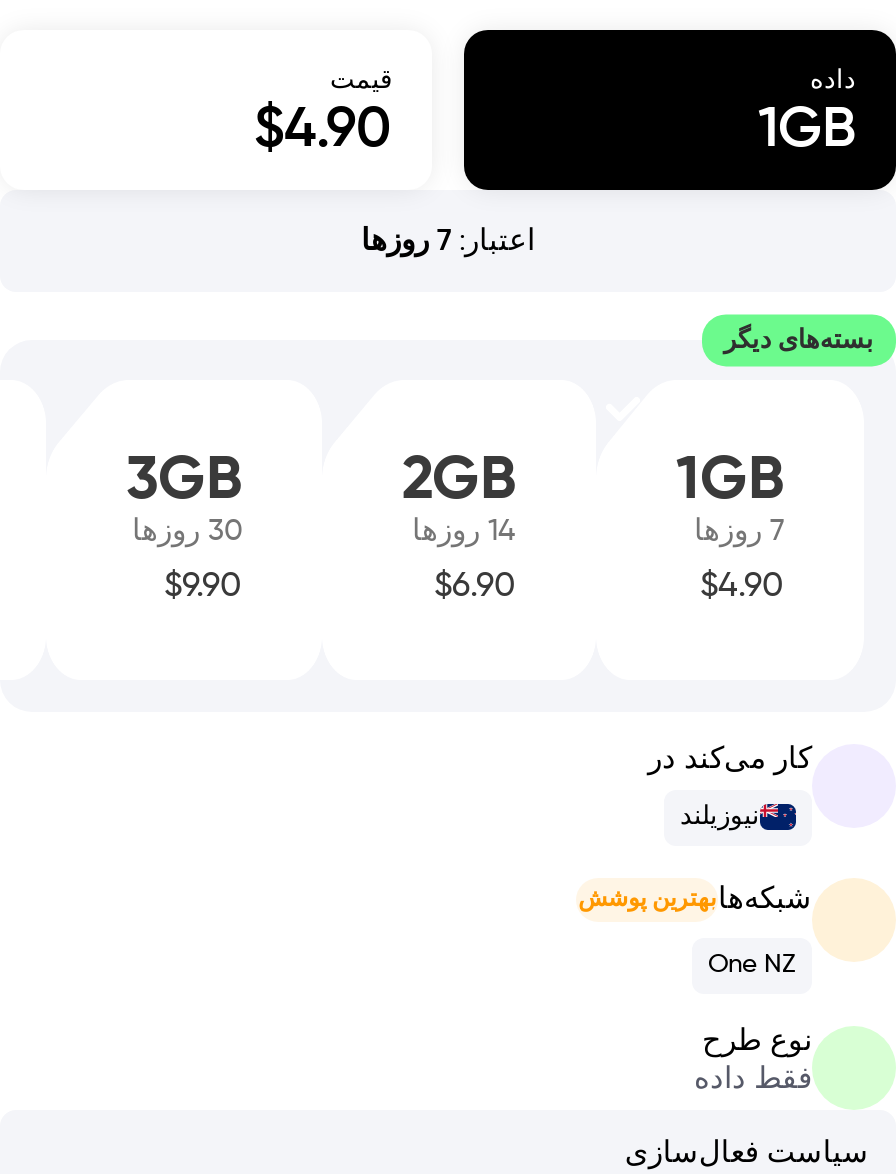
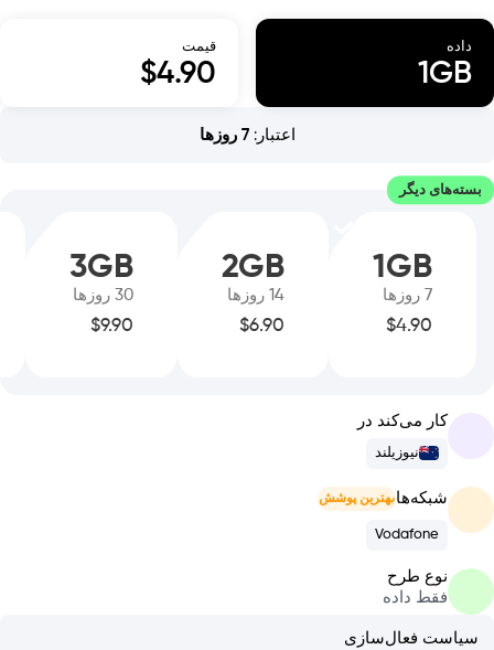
[712,952,800,978] One NZ -> [377,528,441,542] Vodafone

